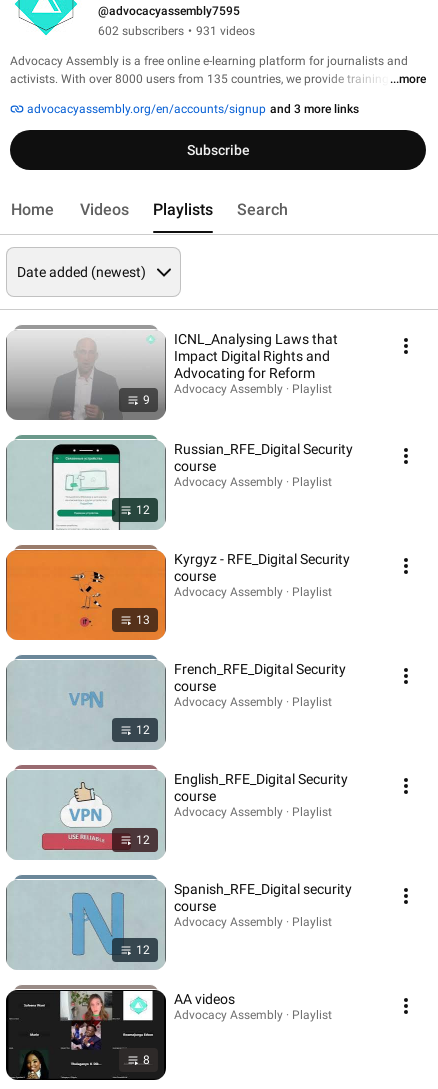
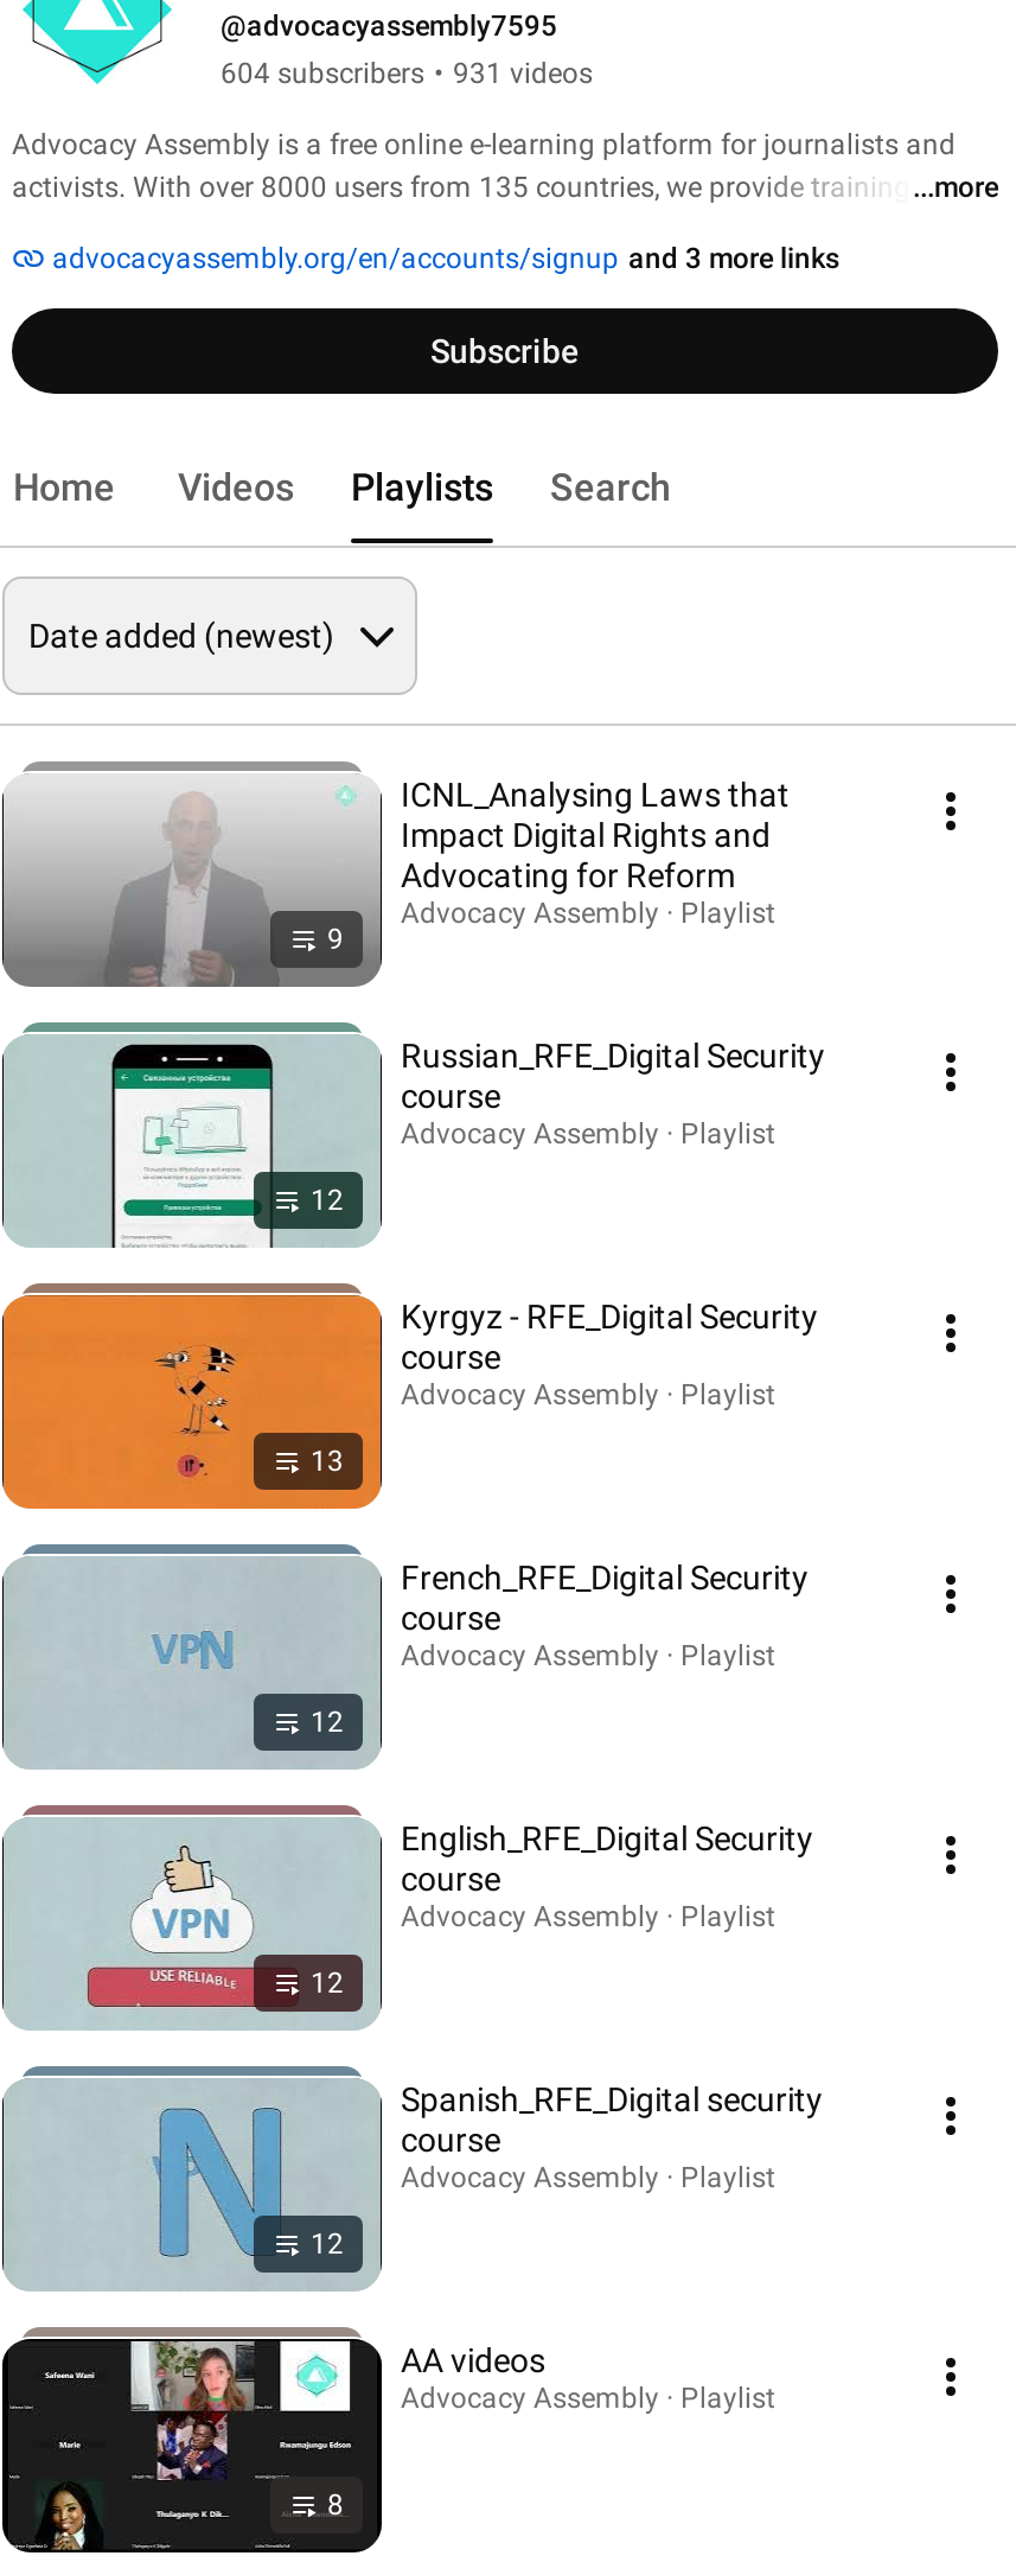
[98,24,255,38] 602 subscribers • 931 videos -> [221,57,593,90] 604 subscribers • 931 videos

